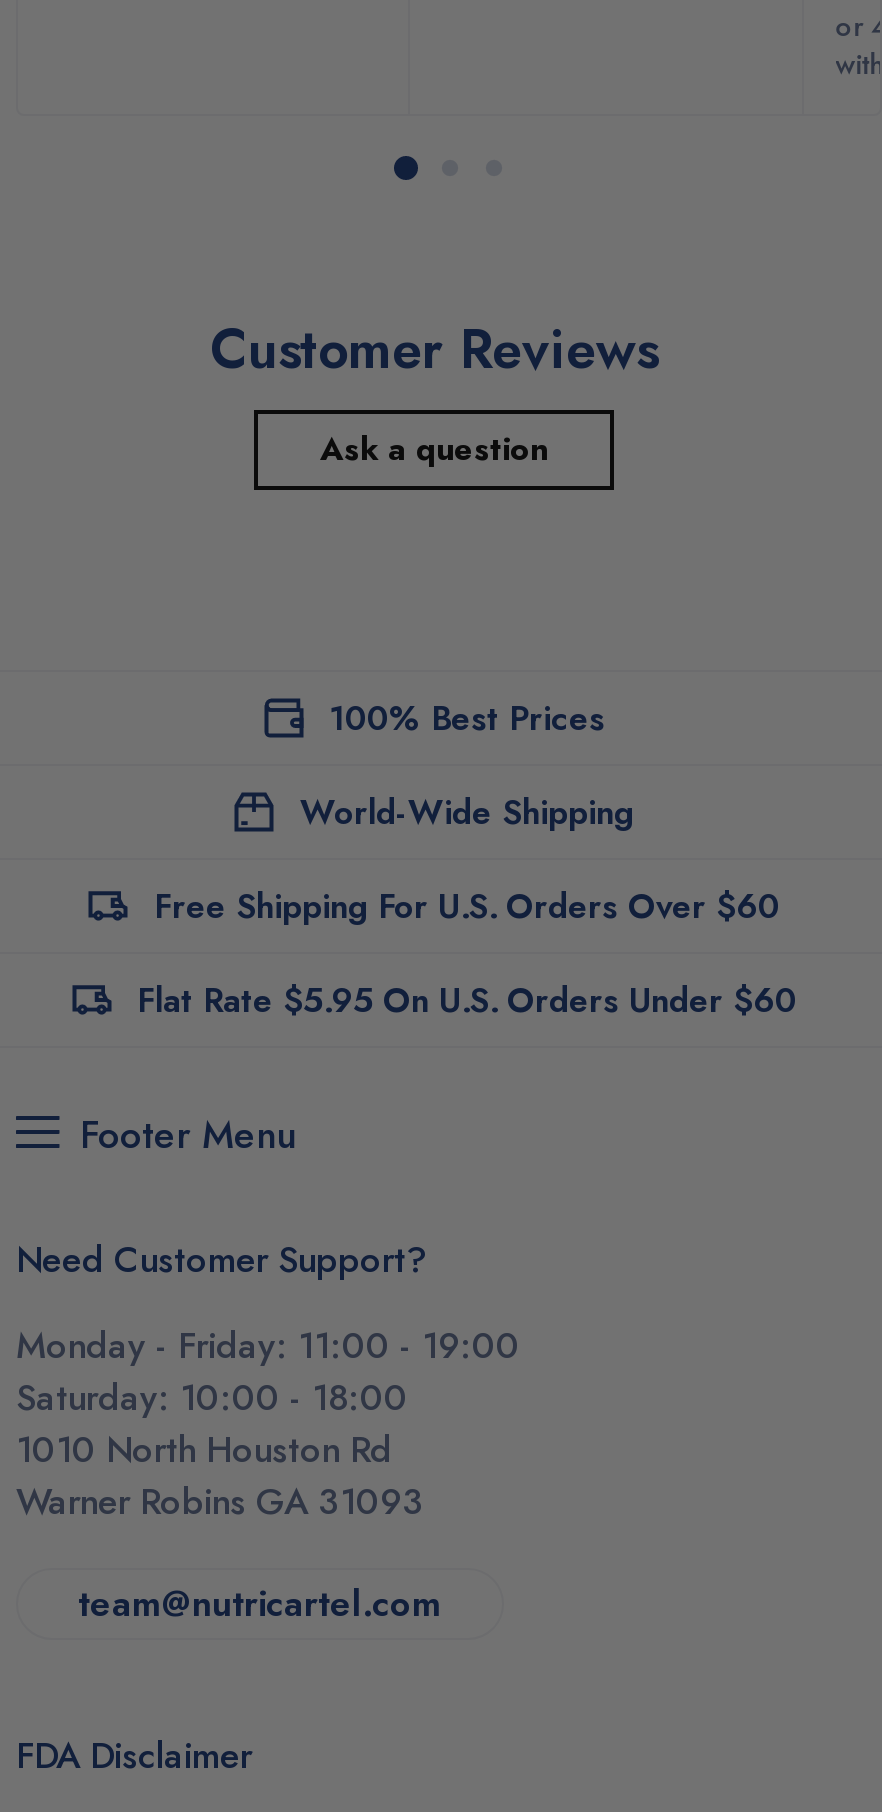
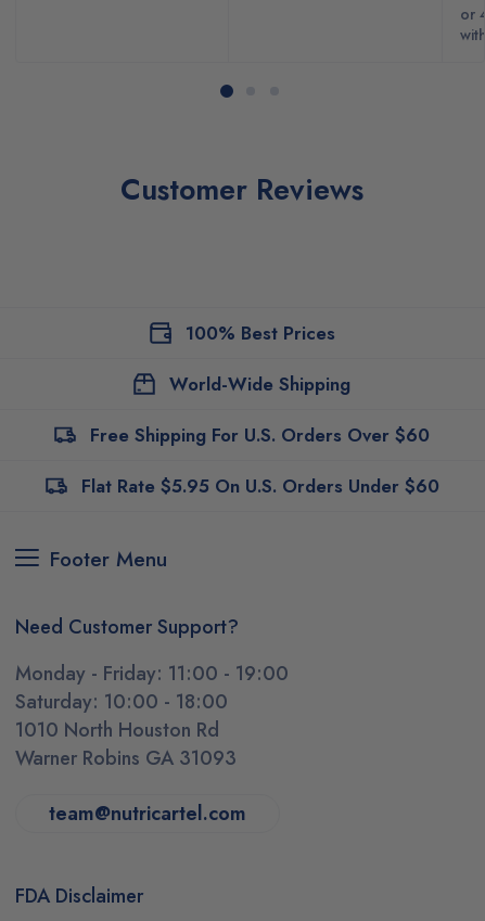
[320,426,548,472] Ask a question -> none

